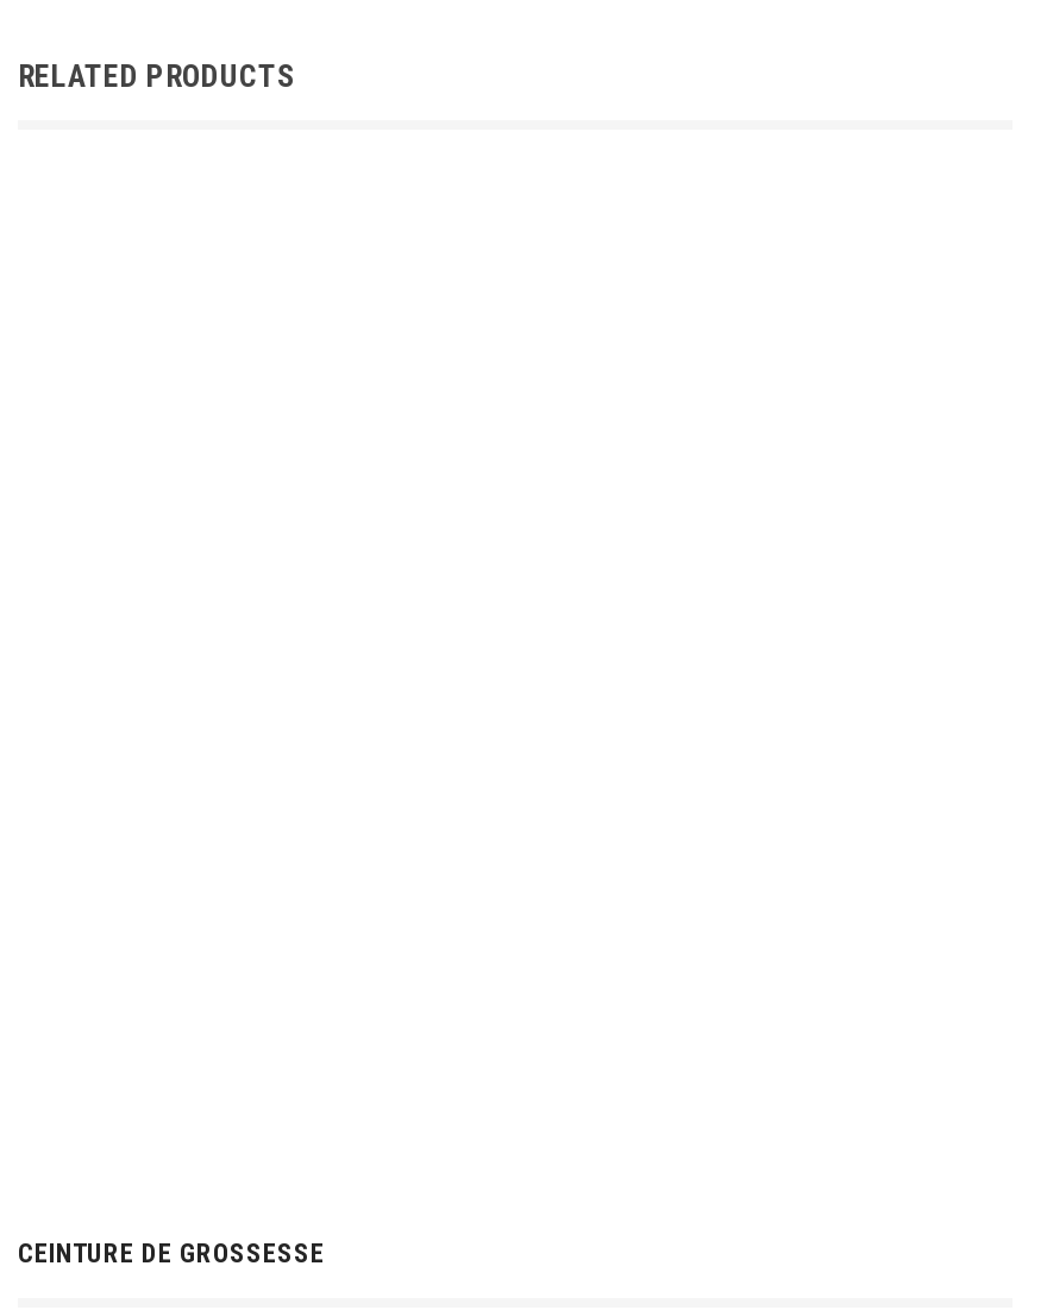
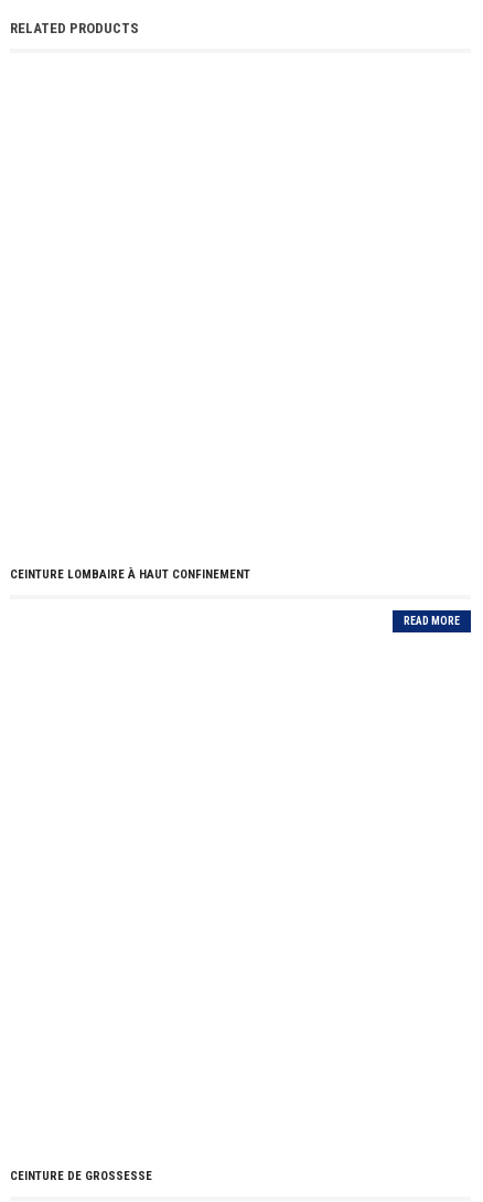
none -> [10,568,460,627] CEINTURE LOMBAIRE À HAUT CONFINEMENT | READ MORE

